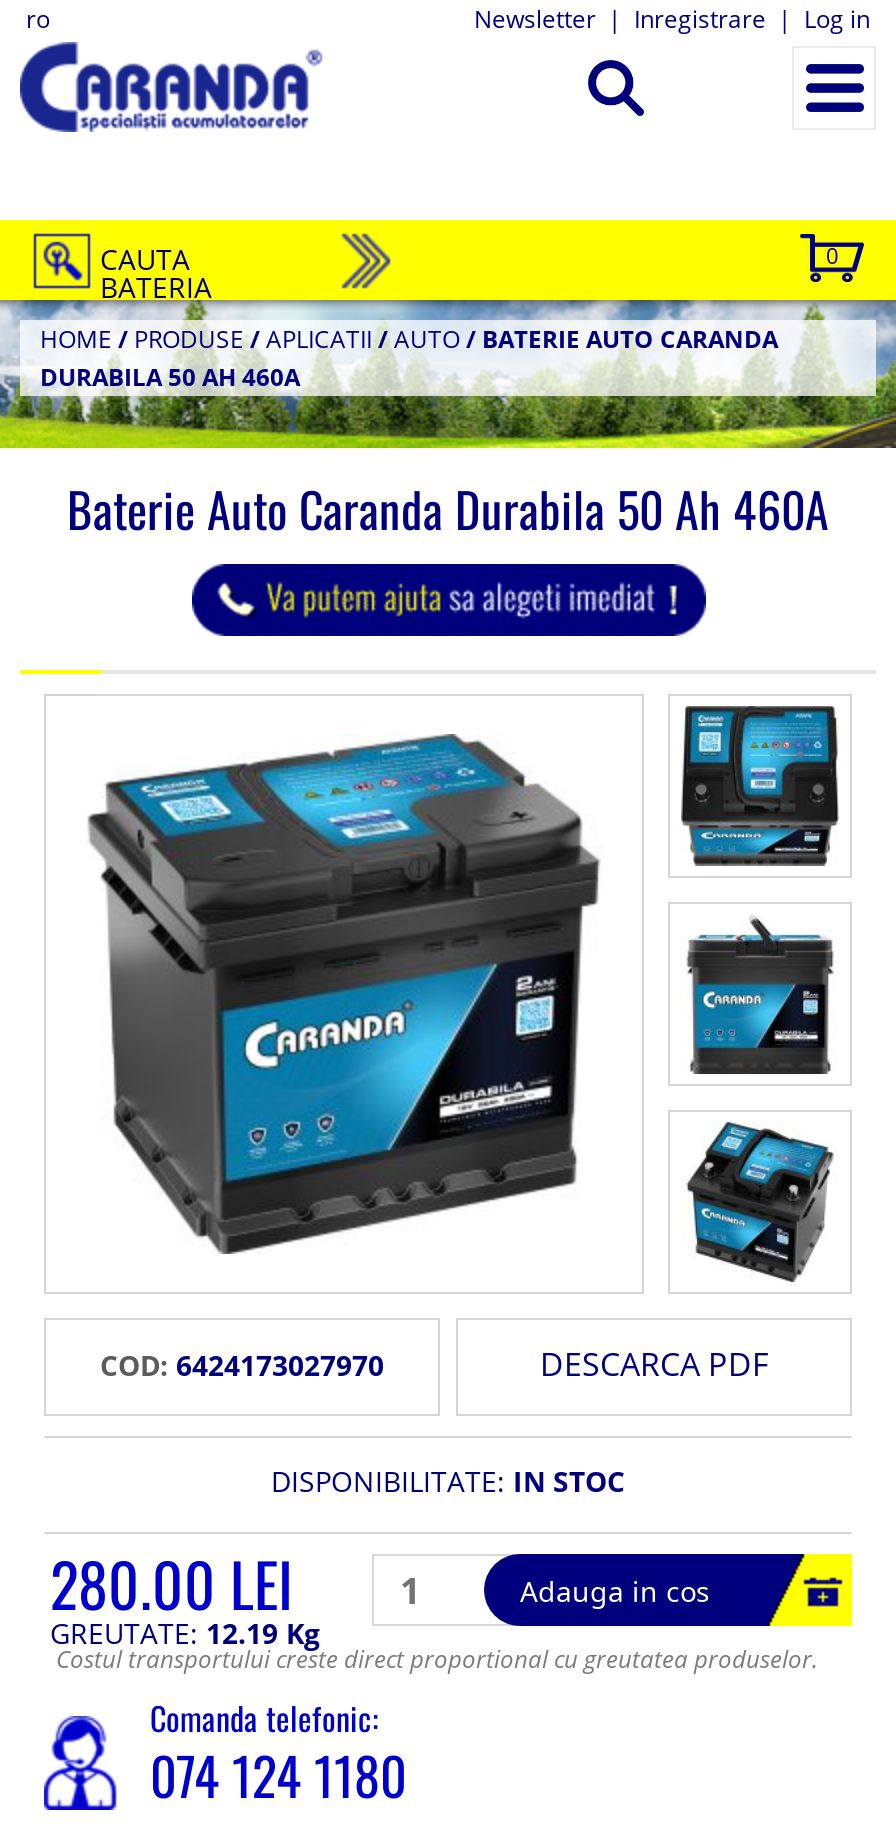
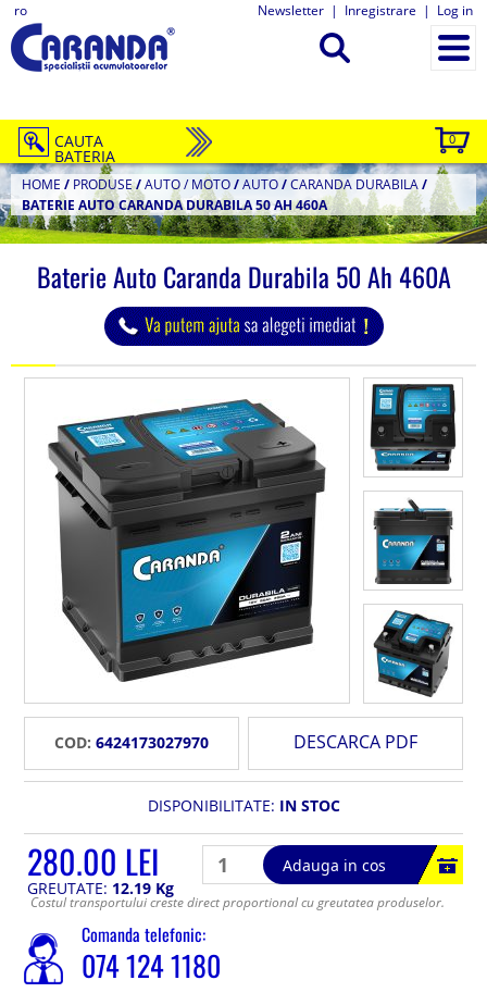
[40,322,778,394] HOME / PRODUSE / APLICATII / AUTO / BATERIE AUTO CARANDA | DURABILA 50 AH 460A -> [22,175,427,214] HOME / PRODUSE / AUTO / MOTO / AUTO / CARANDA DURABILA / | BATERIE AUTO CARANDA DURABILA 50 AH 460A

